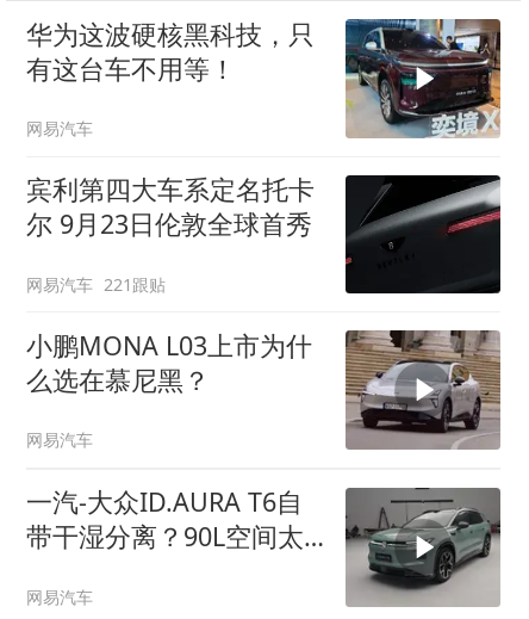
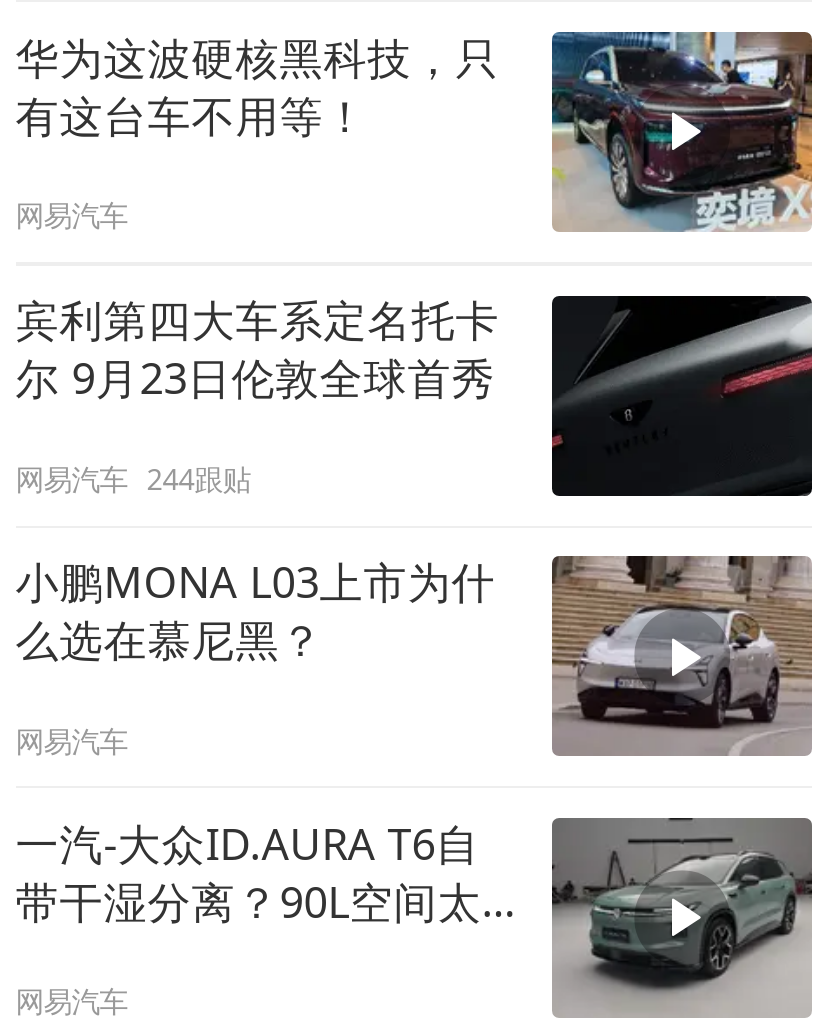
[26,273,166,295] 网易汽车 221跟贴 -> [15,459,251,497] 网易汽车 244跟贴

